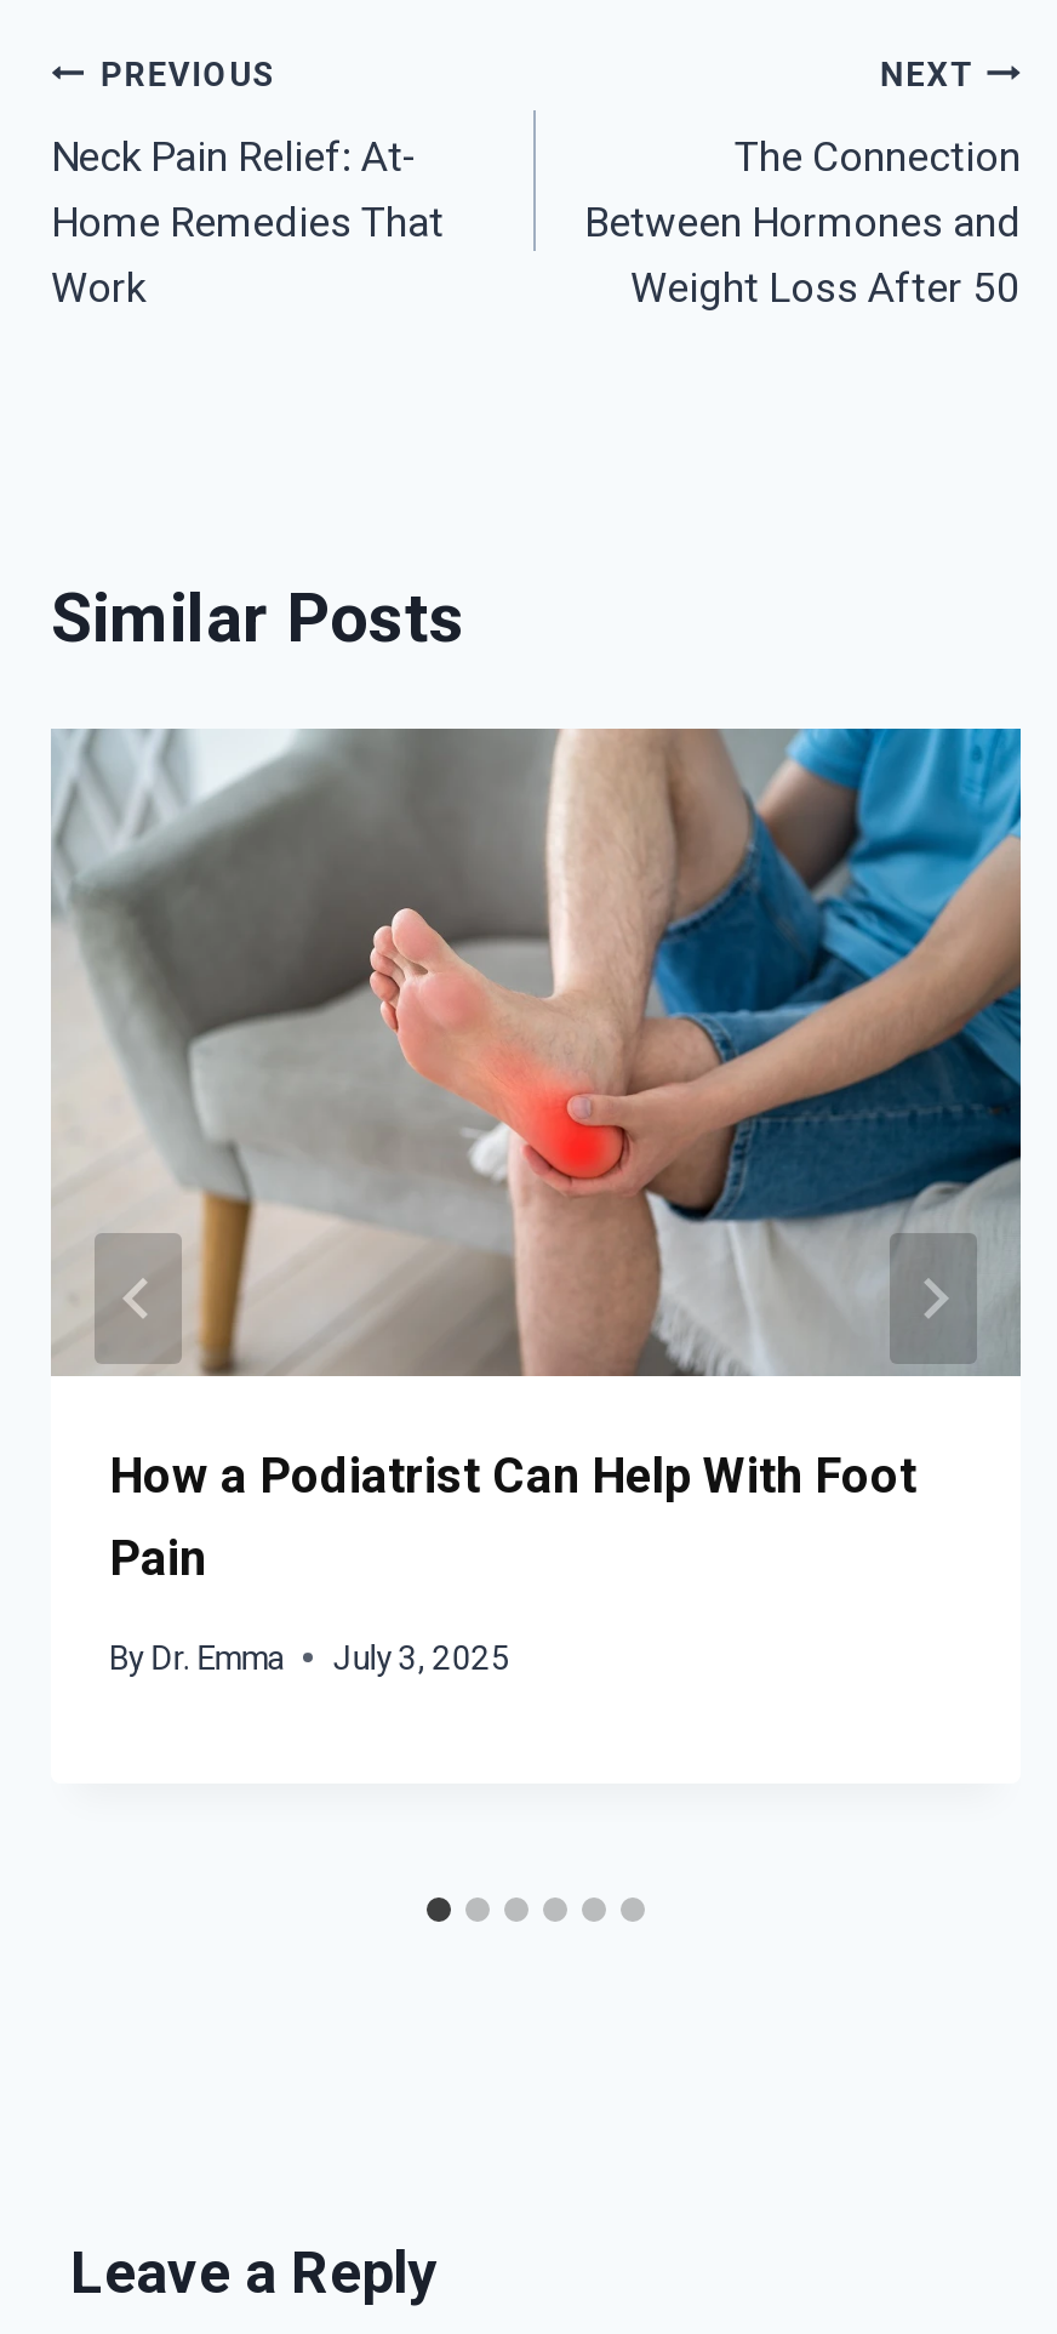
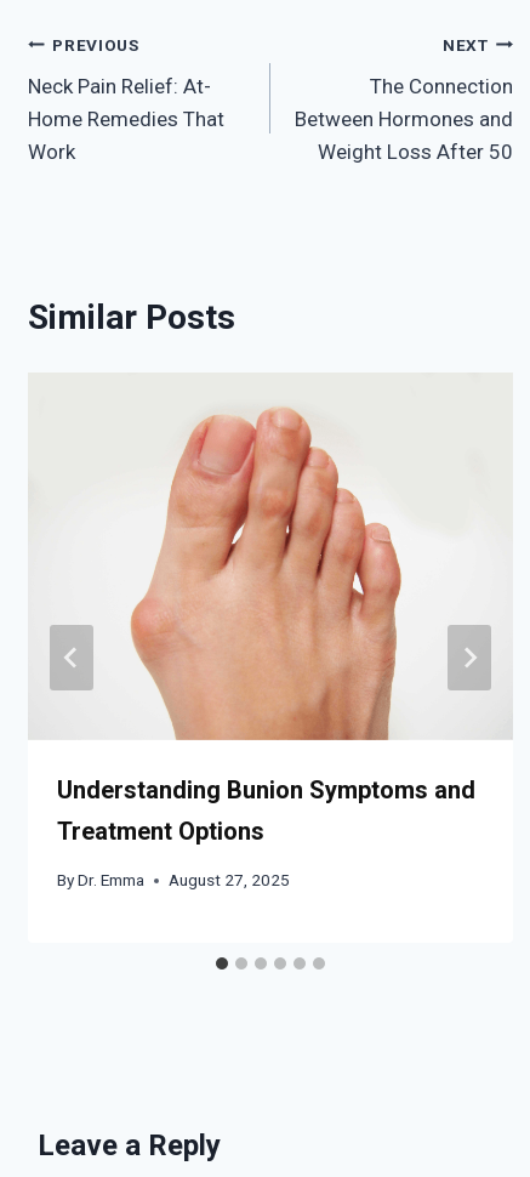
[51,726,1023,1587] [image] | How a Podiatrist Can Help With Foot | Pain -> [29,374,513,845] [image] | Understanding Bunion Symptoms and | Treatment Options
[109,1637,510,1676] By Dr. Emma July 3, 2025 -> [57,870,290,890] By Dr. Emma August 27, 2025
moved [109,1637,284,1676] -> [57,870,145,890]: By Dr. Emma

